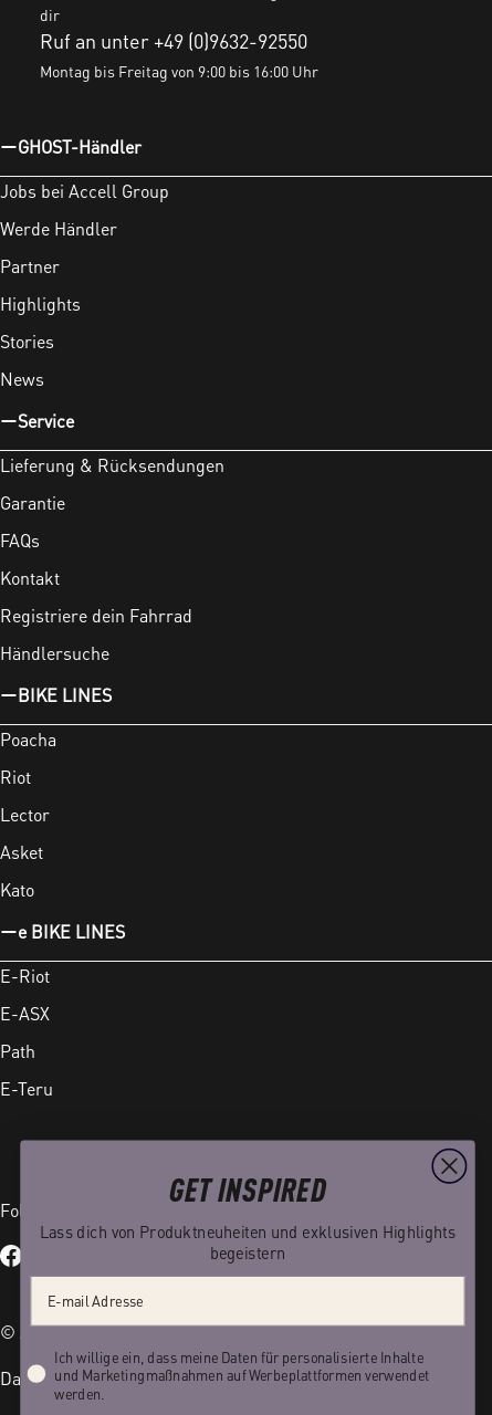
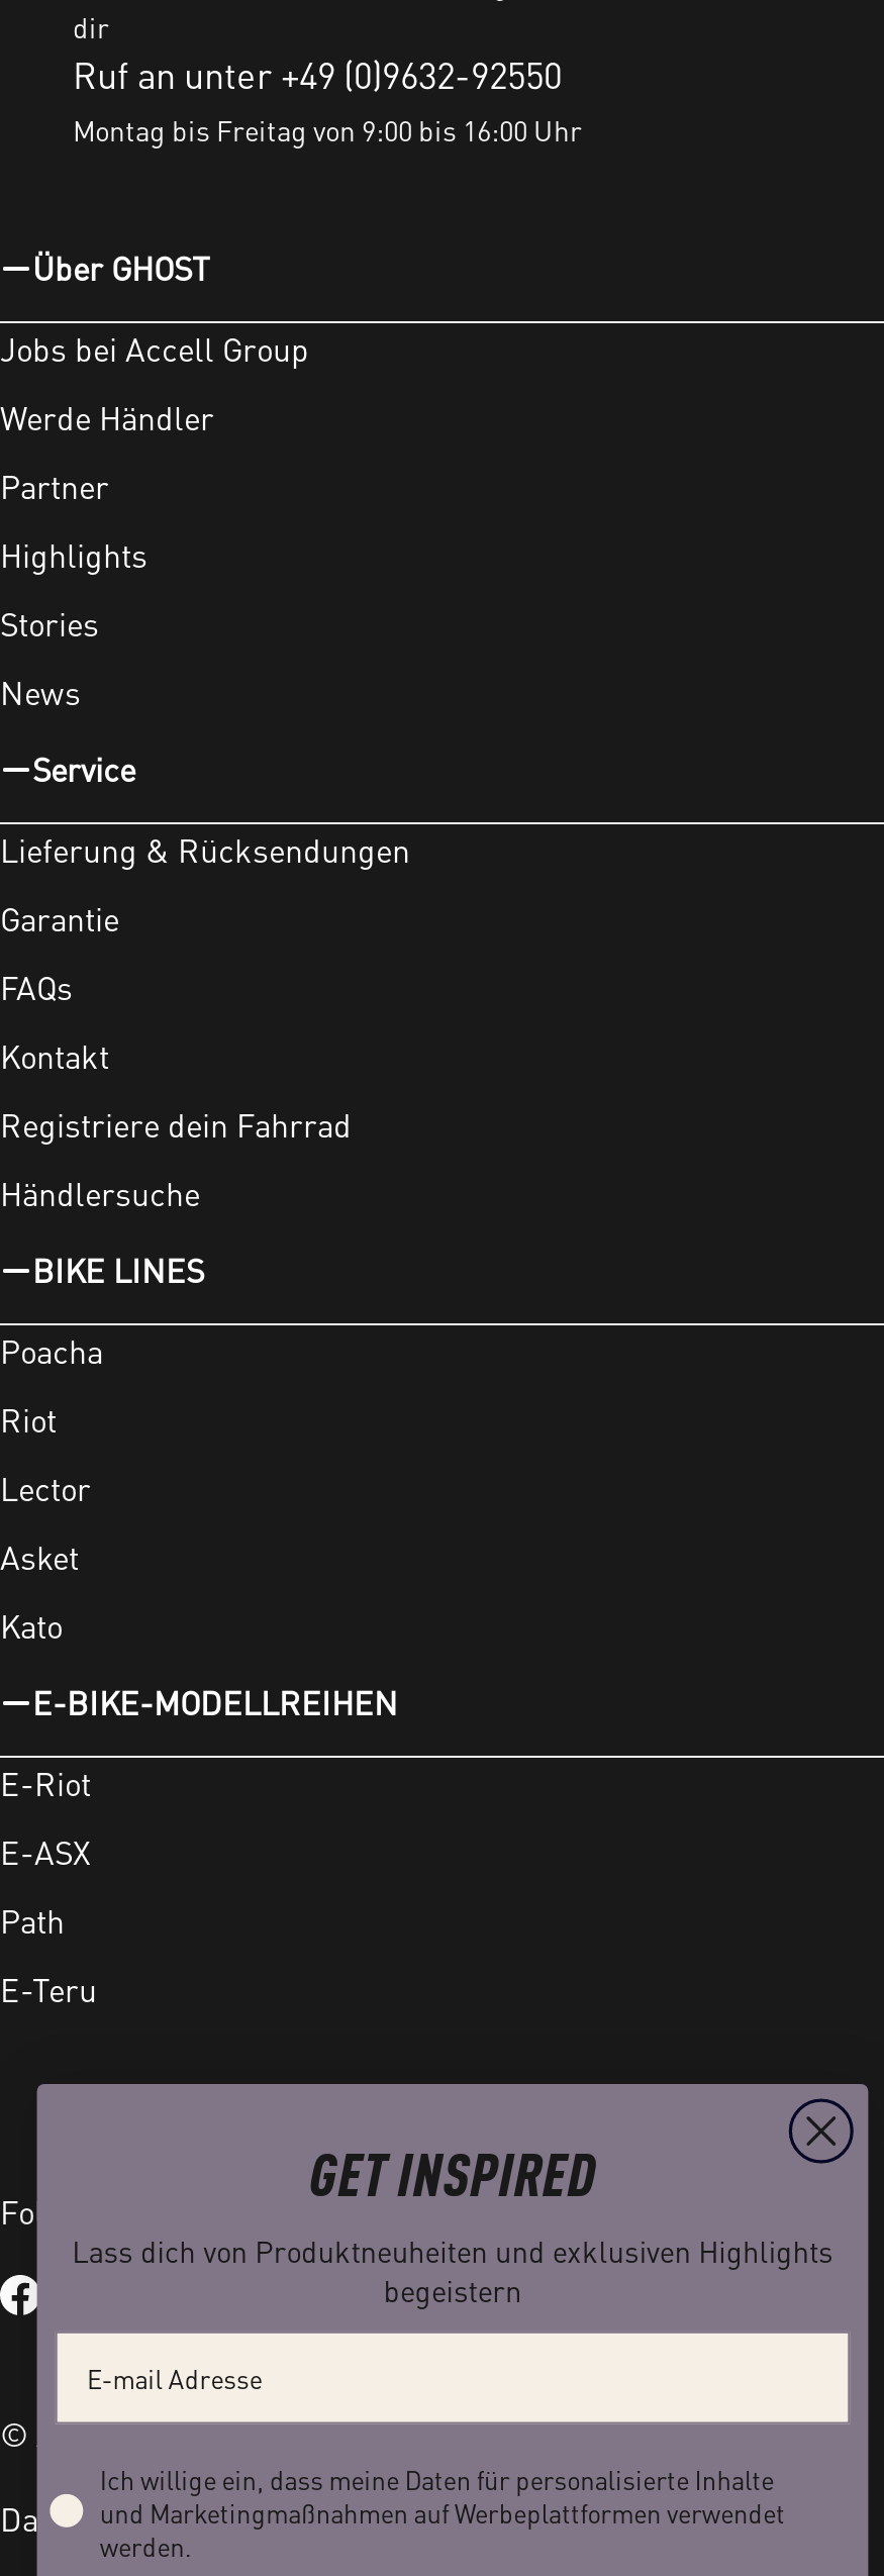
[18,135,142,158] GHOST-Händler -> [32,246,210,289] Über GHOST
[18,920,125,943] e BIKE LINES -> [32,1681,398,1723] E-BIKE-MODELLREIHEN

